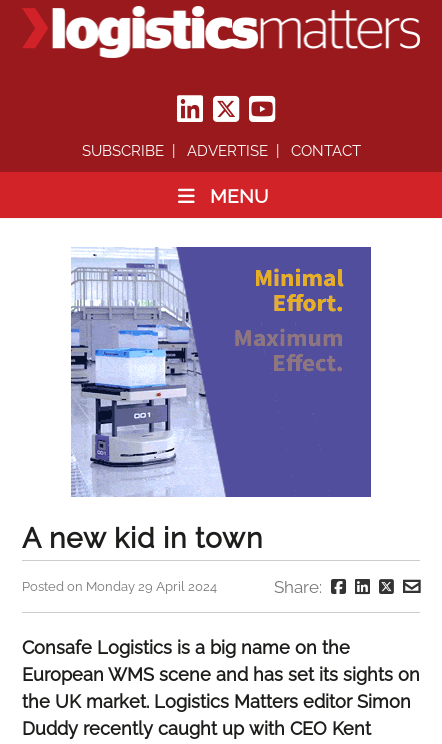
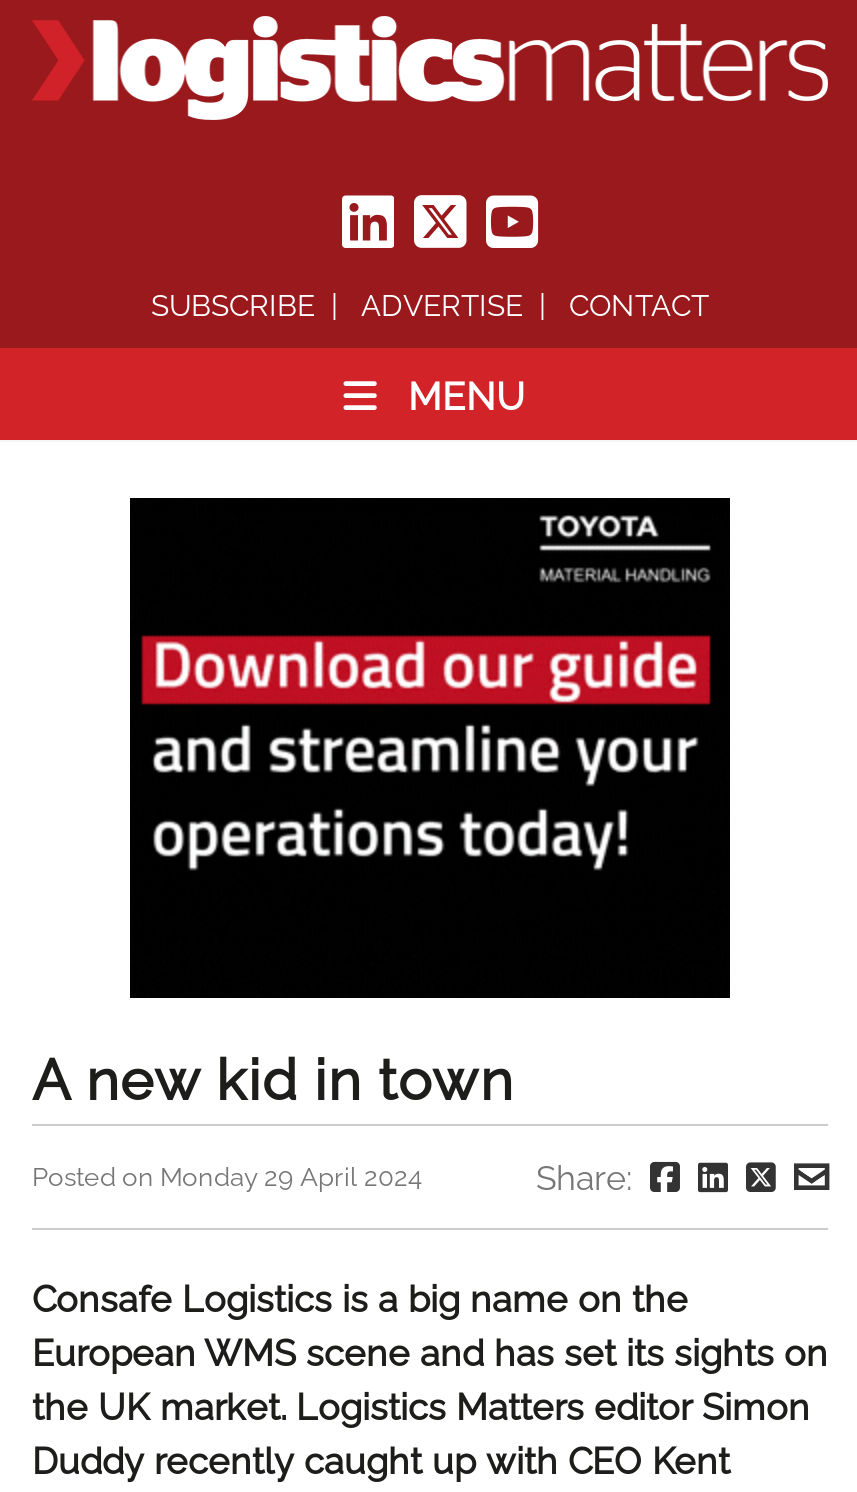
[70,246,372,498] [image] -> [128,496,732,1000] [image]

